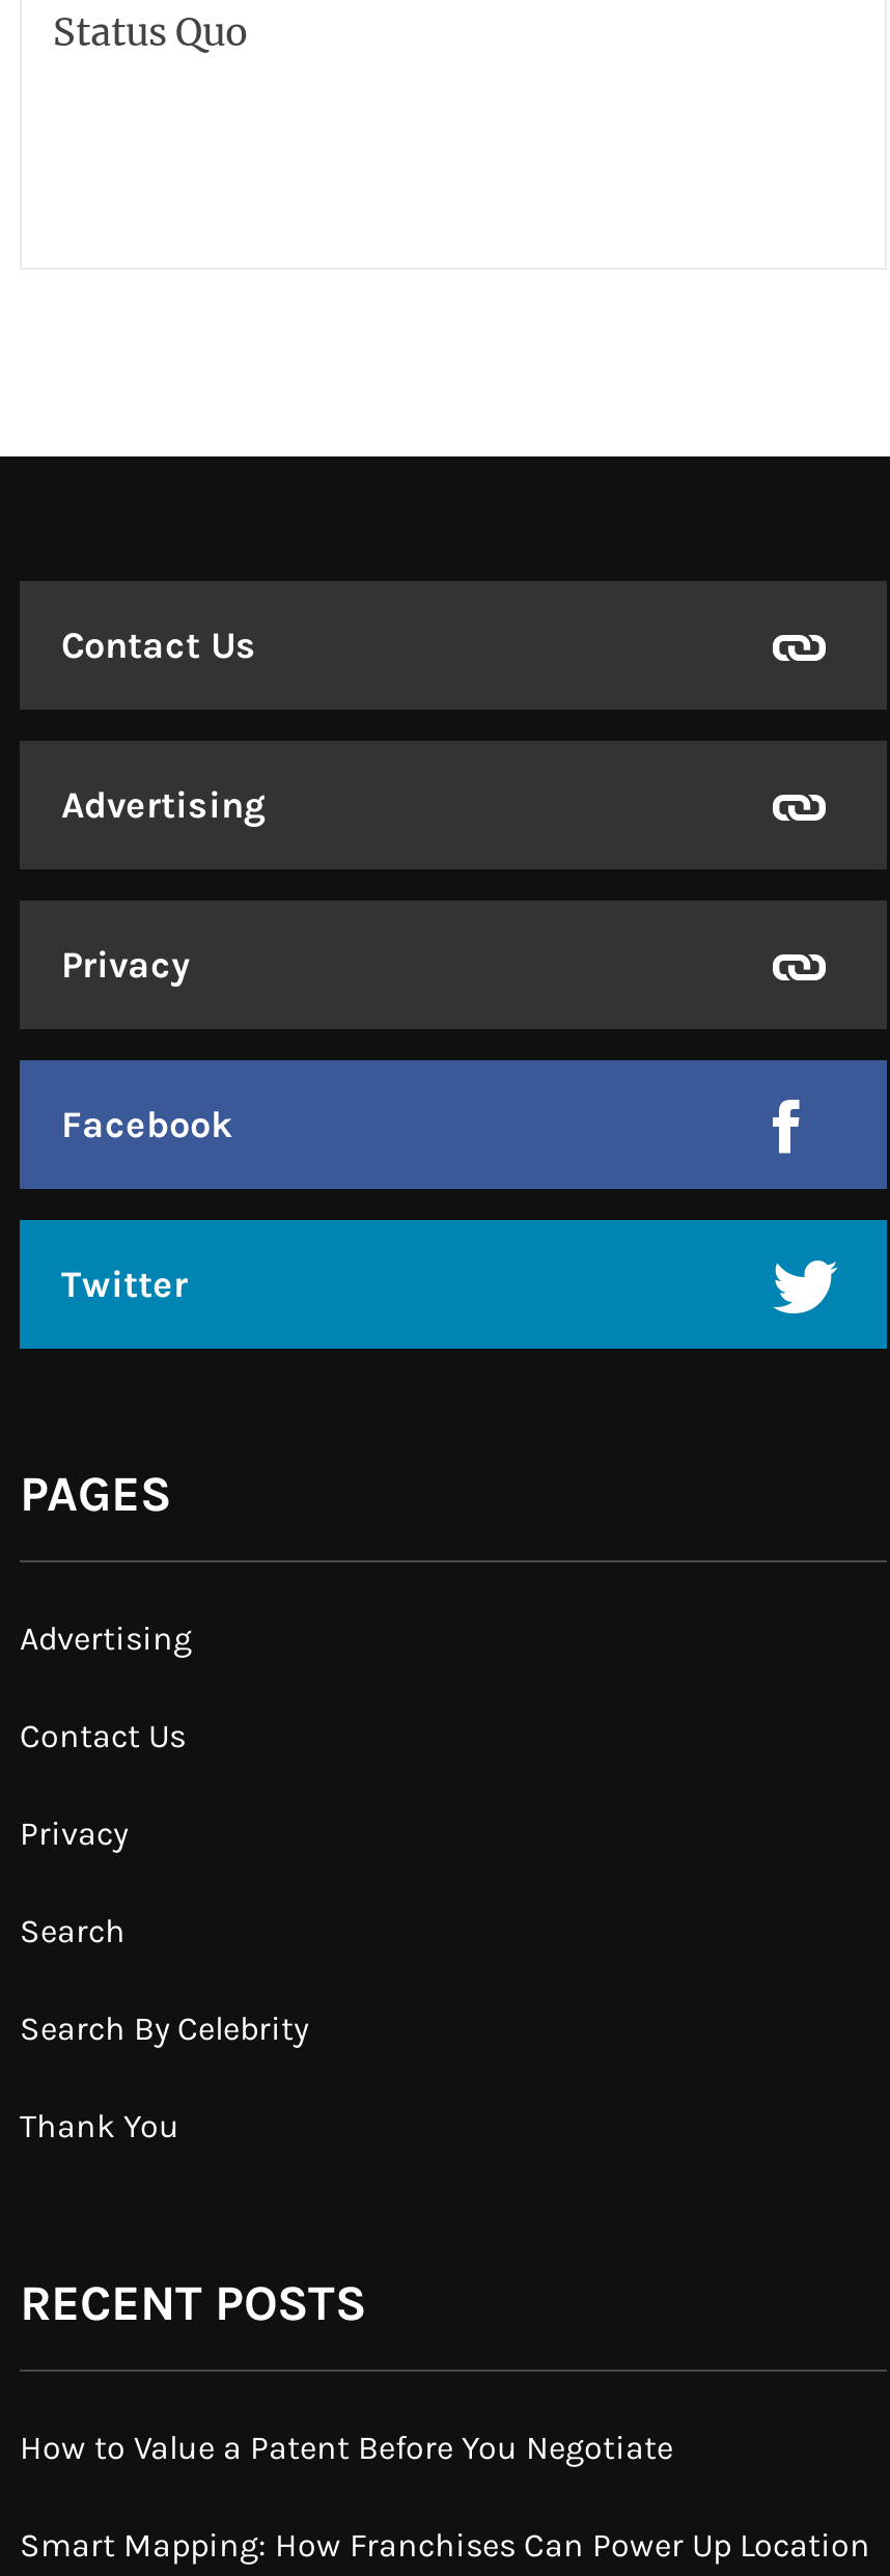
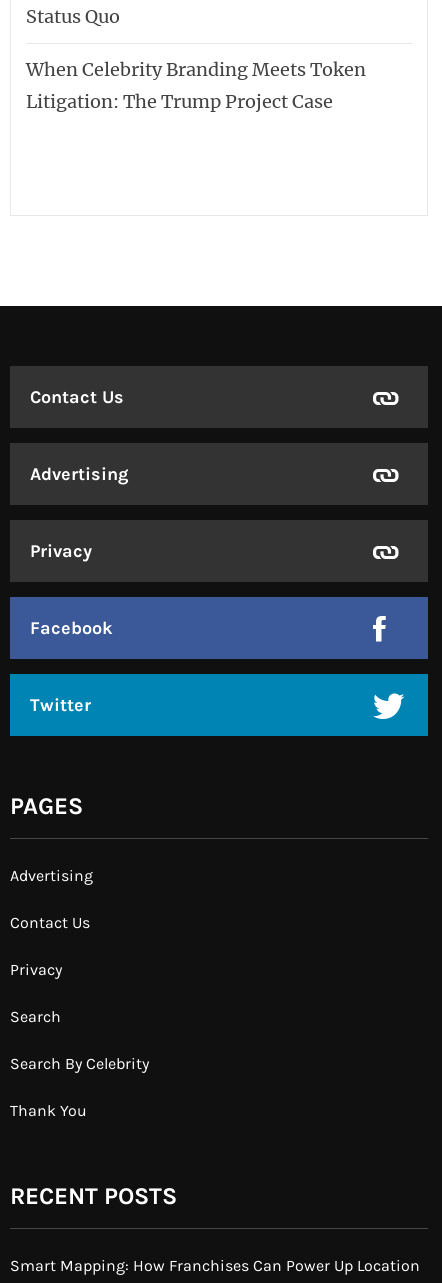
none -> [26,58,366,113] When Celebrity Branding Meets Token | Litigation: The Trump Project Case
moved [20,623,366,2332] -> [10,386,177,1210]: Contact Us | Advertising | Privacy | ... | Thank You | RECENT POSTS
[20,2428,673,2467] How to Value a Patent Before You Negotiate -> none

